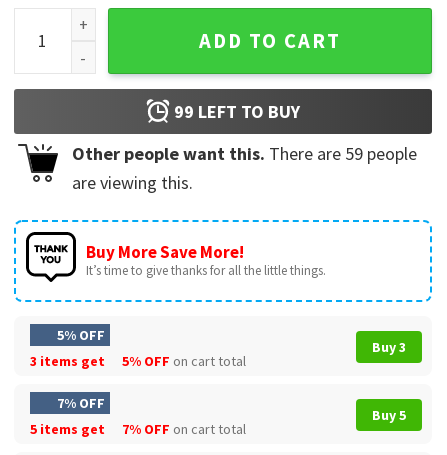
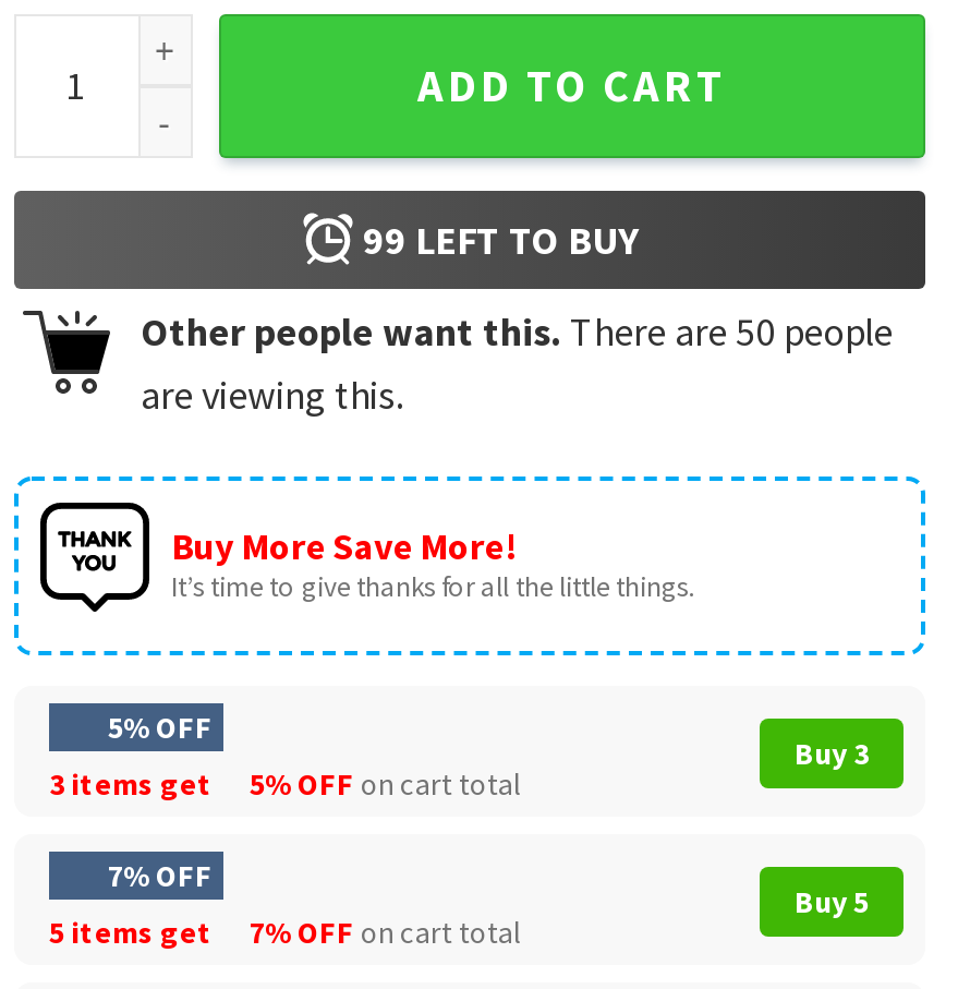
[72,142,417,165] Other people want this. There are 59 people -> [141,306,893,356] Other people want this. There are 50 people

